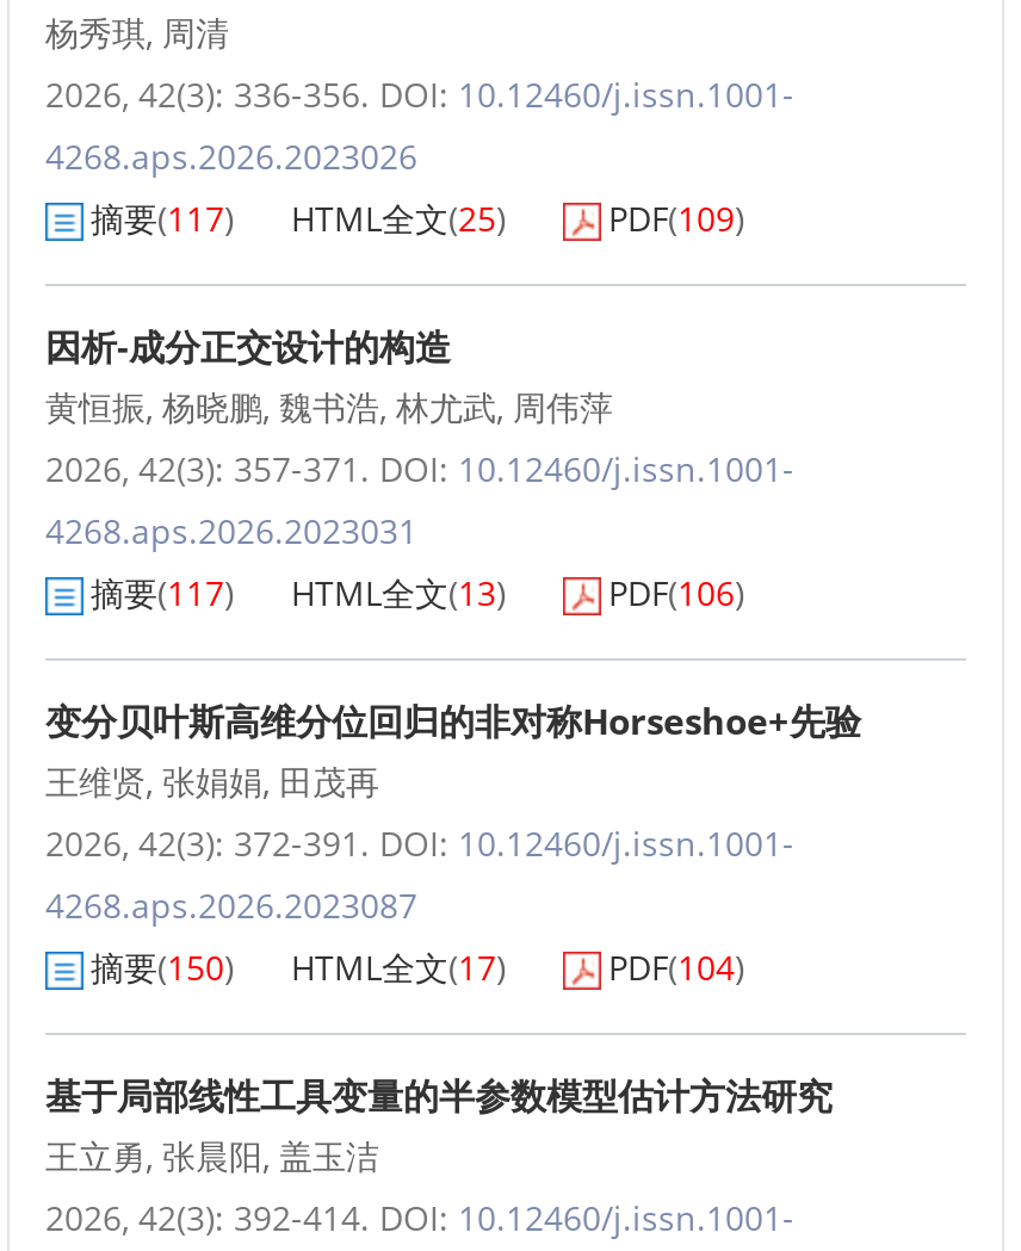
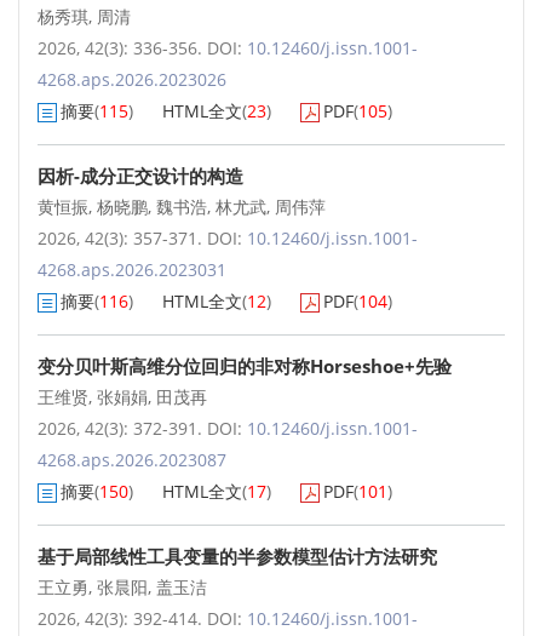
[91,196,234,241] 摘要(117) -> [61,99,133,122] 摘要(115)
[291,196,506,241] HTML全文(25) -> [162,99,271,122] HTML全文(23)
[608,196,744,241] PDF(109) -> [323,99,392,122] PDF(105)
[91,570,234,615] 摘要(117) -> [61,290,133,313] 摘要(116)
[291,570,506,615] HTML全文(13) -> [162,290,271,313] HTML全文(12)
[608,570,744,615] PDF(106) -> [323,290,392,313] PDF(104)
[608,945,744,990] PDF(104) -> [323,480,392,503] PDF(101)

